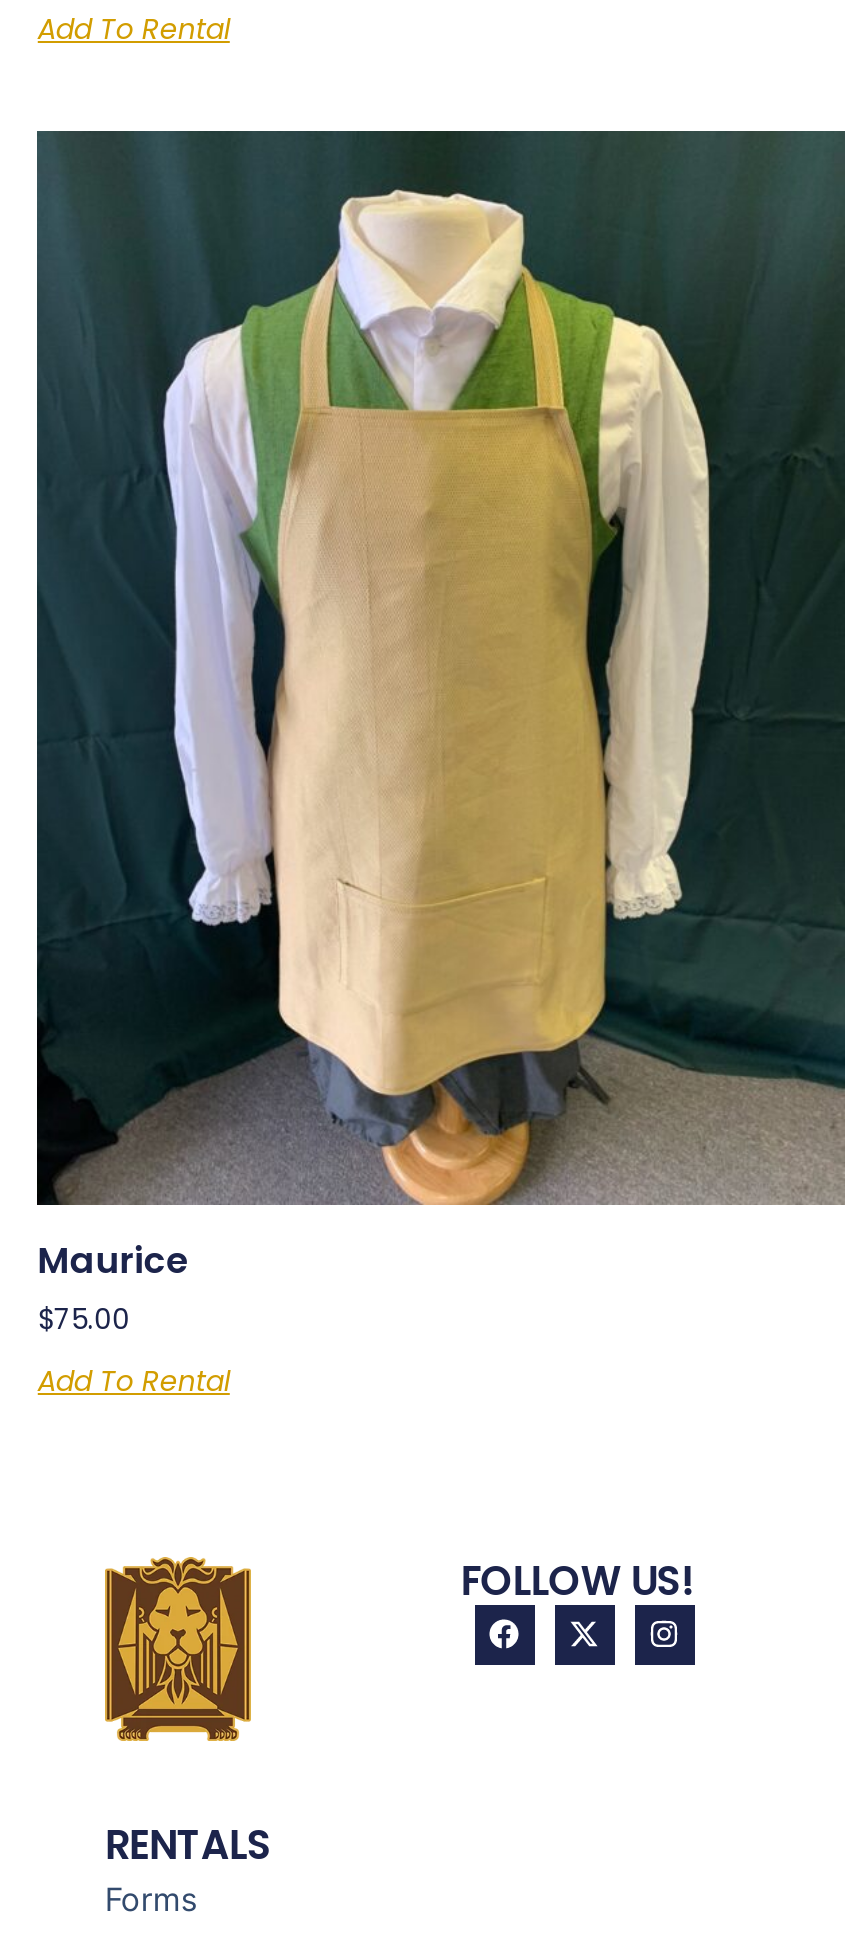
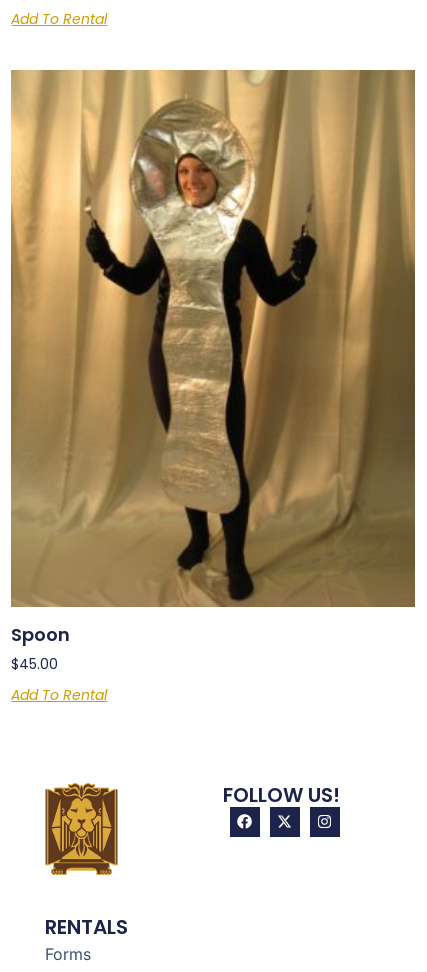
[35,129,847,1340] [image] | Maurice | $75.00 -> [10,69,416,674] [image] | Spoon | $45.00

